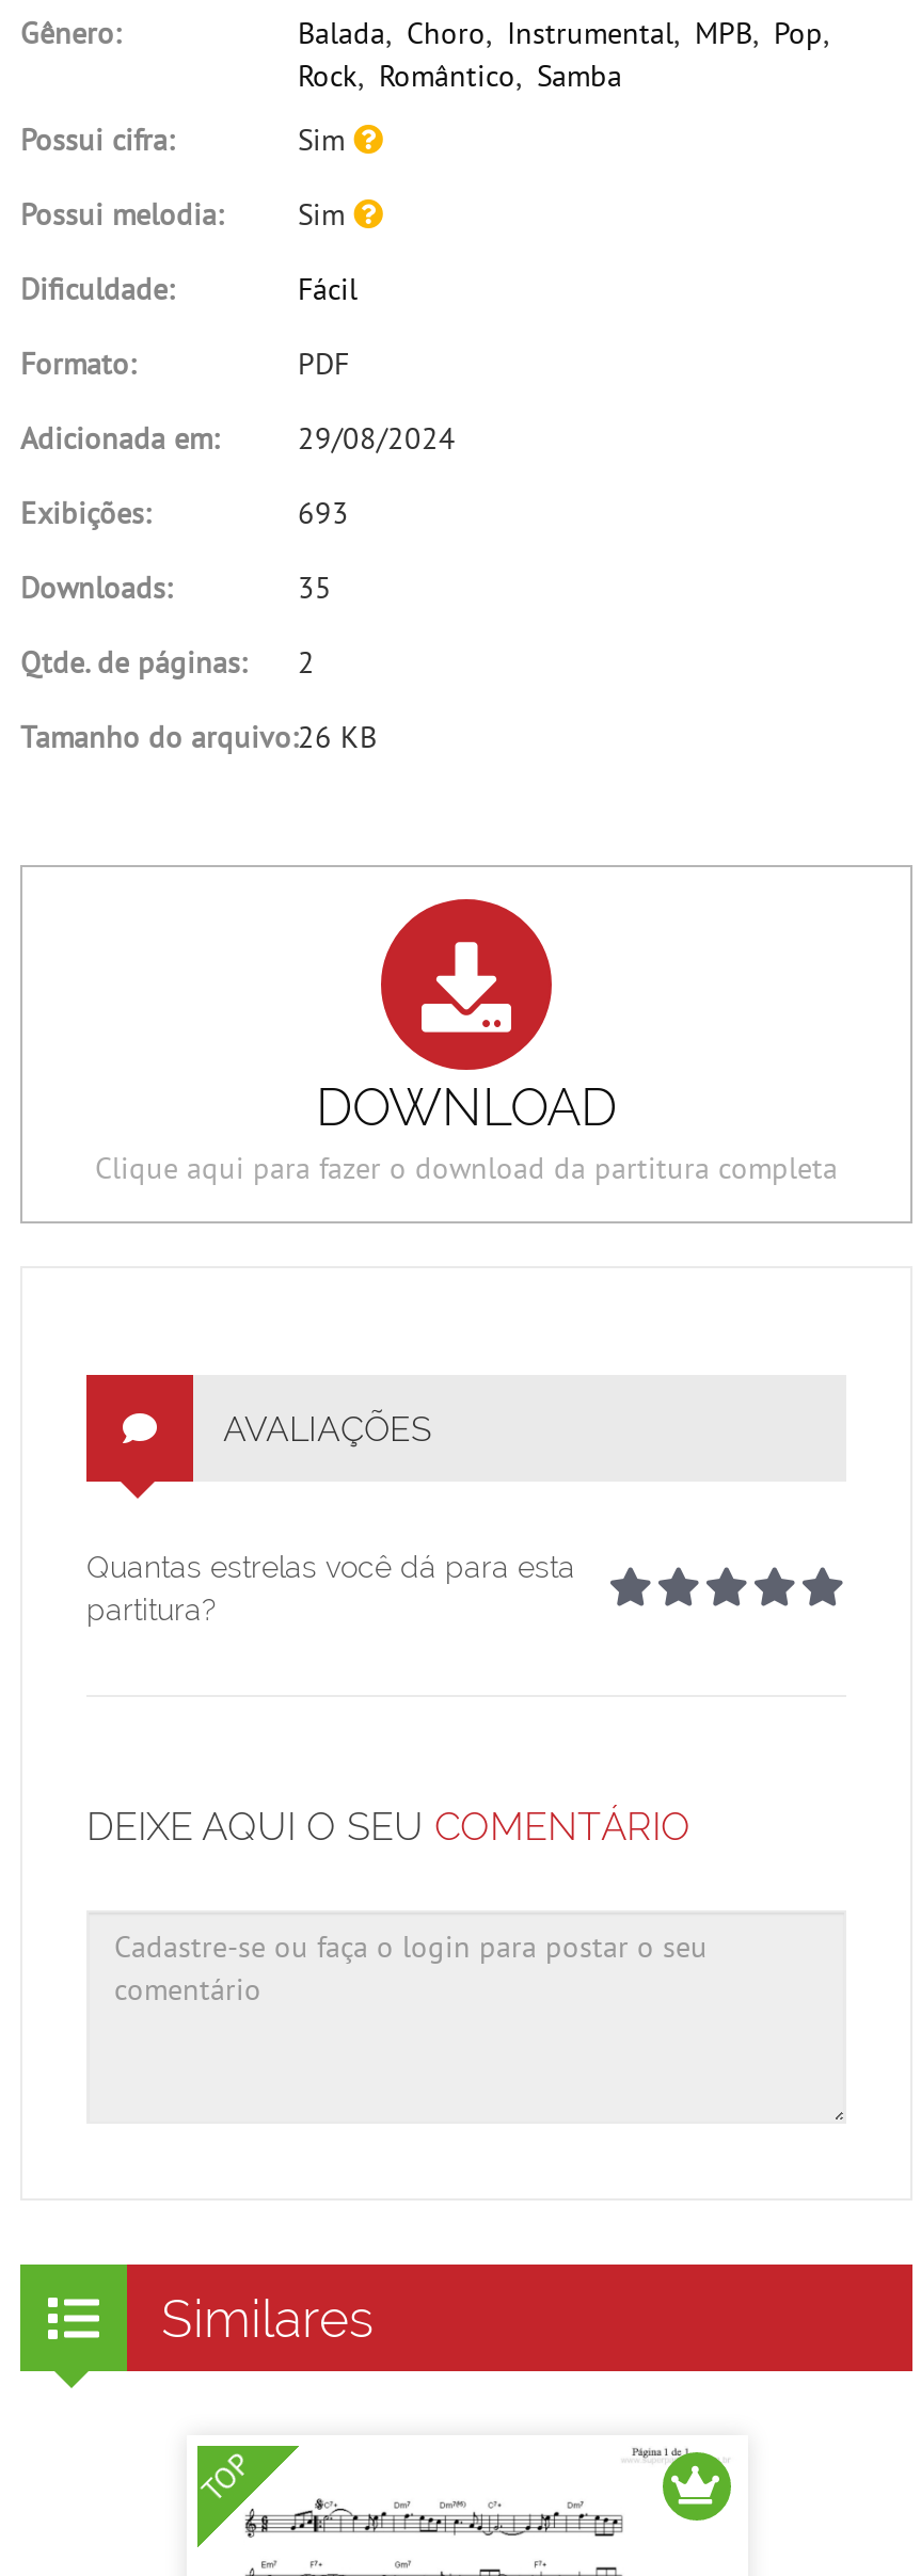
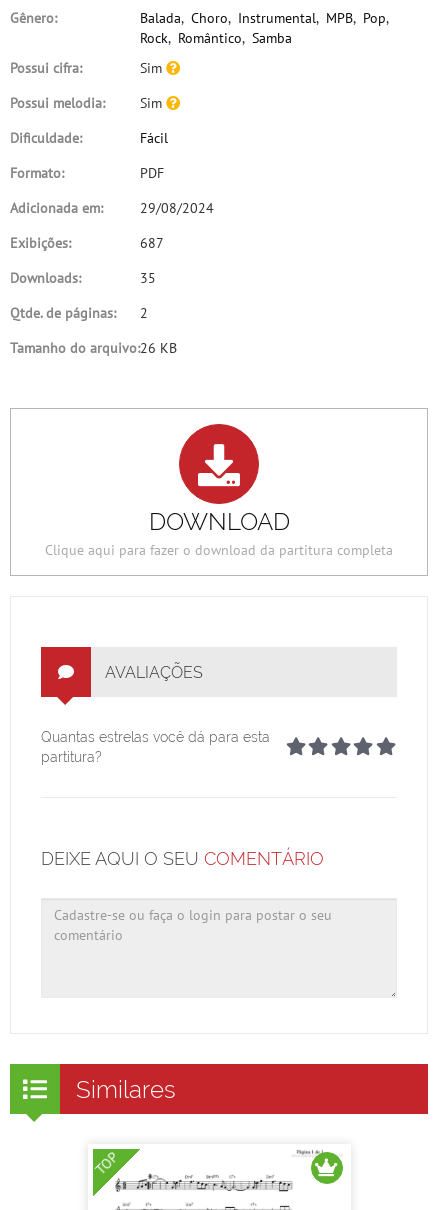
[298,494,349,532] 693 -> [140,234,164,252] 687

